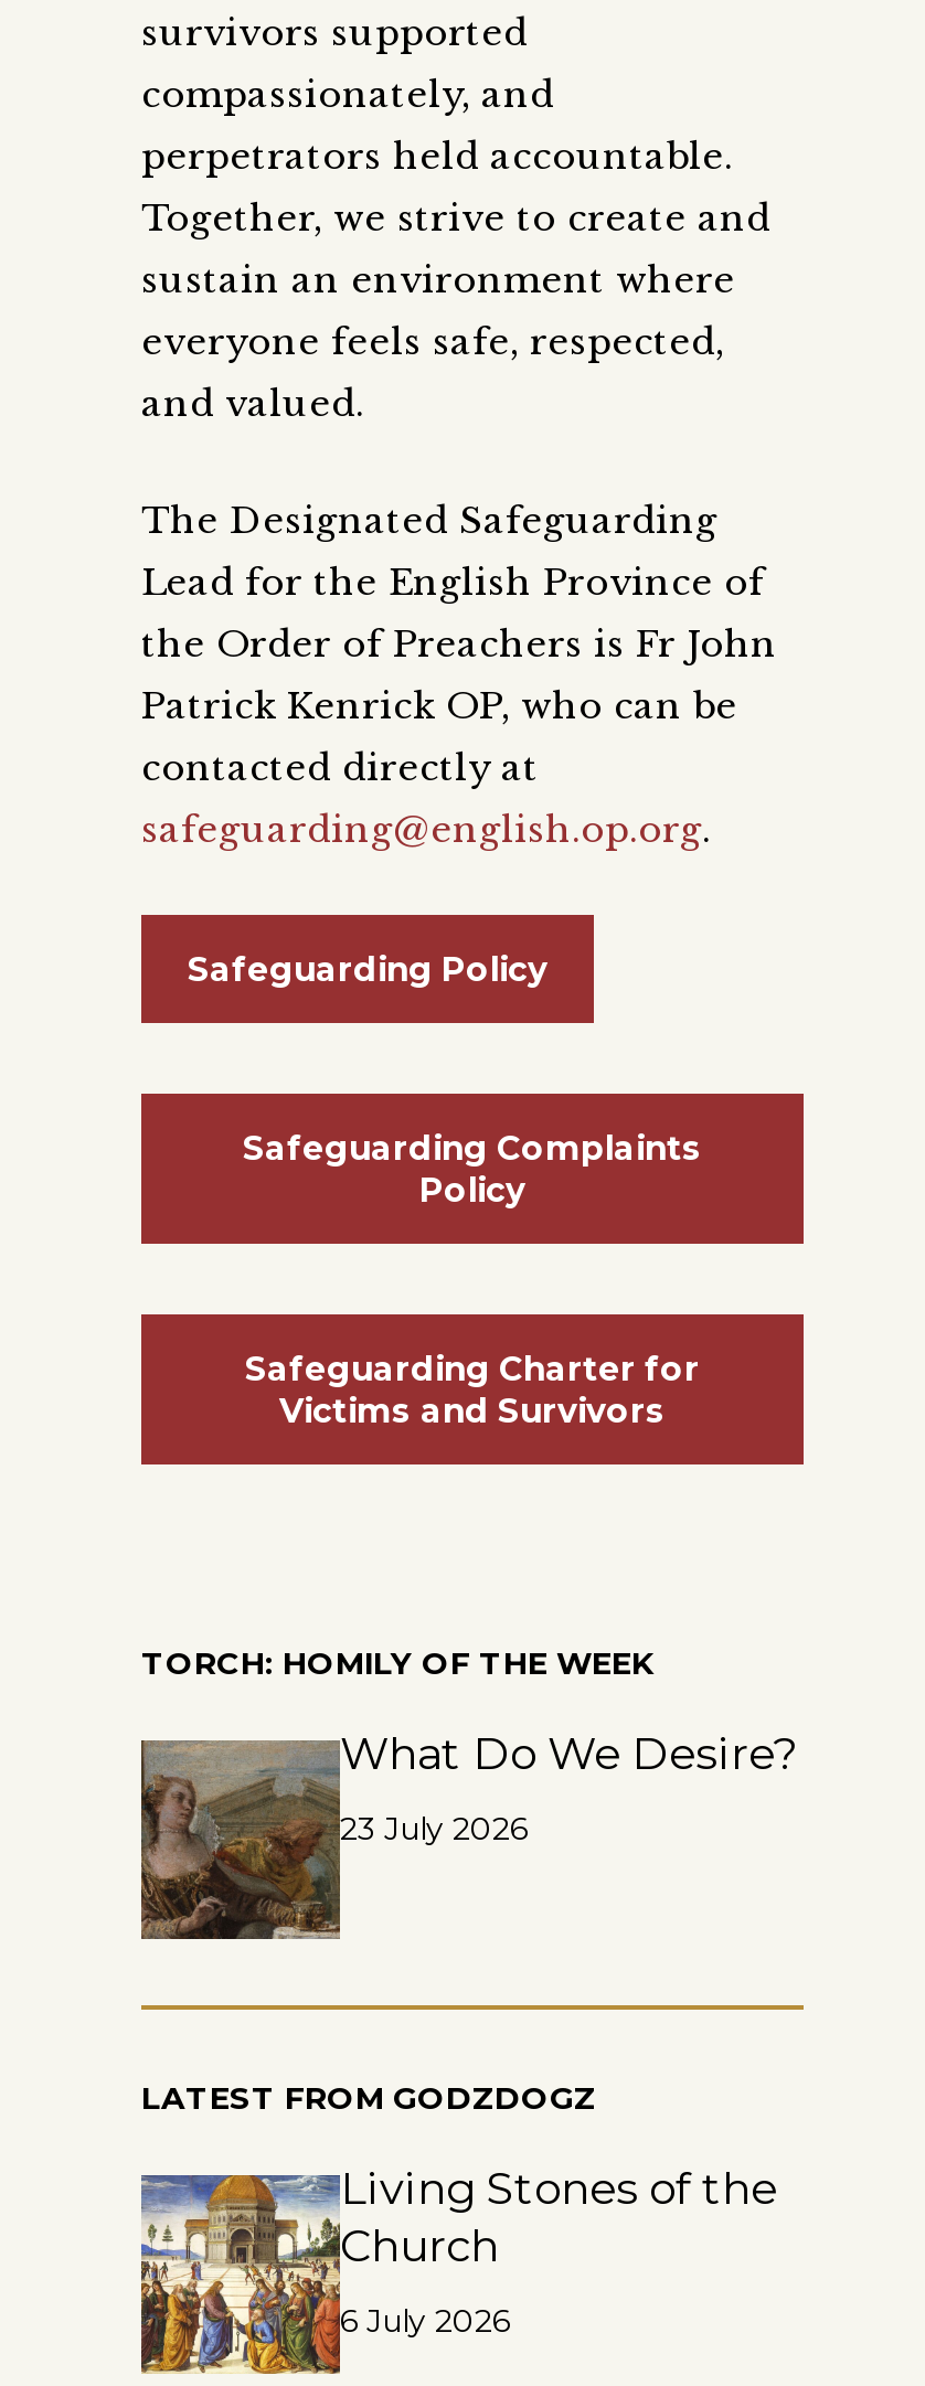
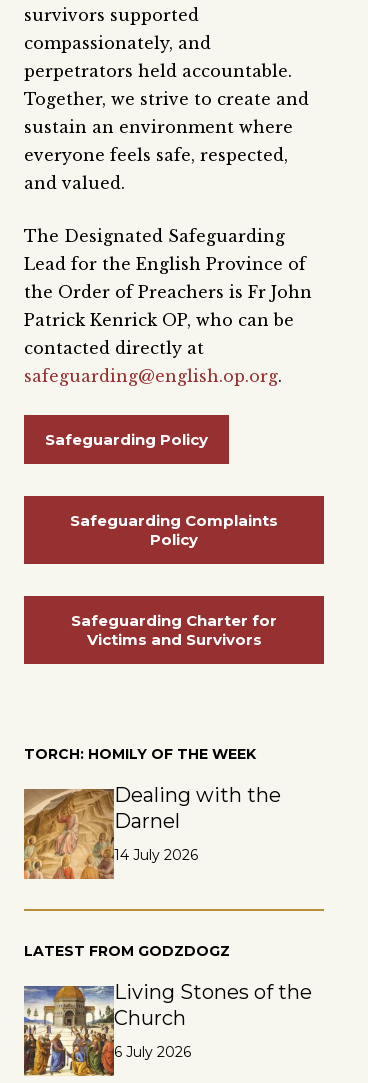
[139,1727,797,1941] [image] | What Do We Desire? -> [23,783,281,880] [image] | Dealing with the | Darnel
[340,1808,528,1848] 23 July 2026 -> [114,846,198,864] 14 July 2026

